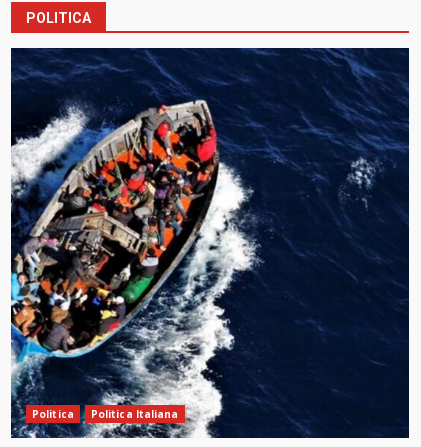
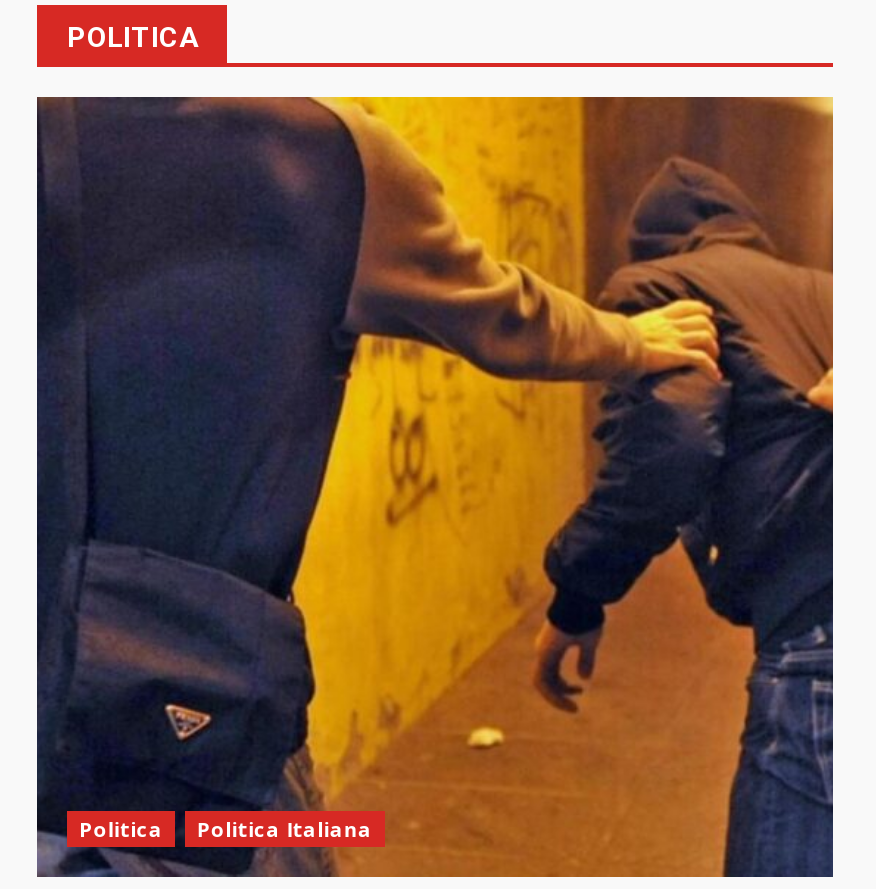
[10,47,410,439] [image] -> [35,95,835,879] [image]

